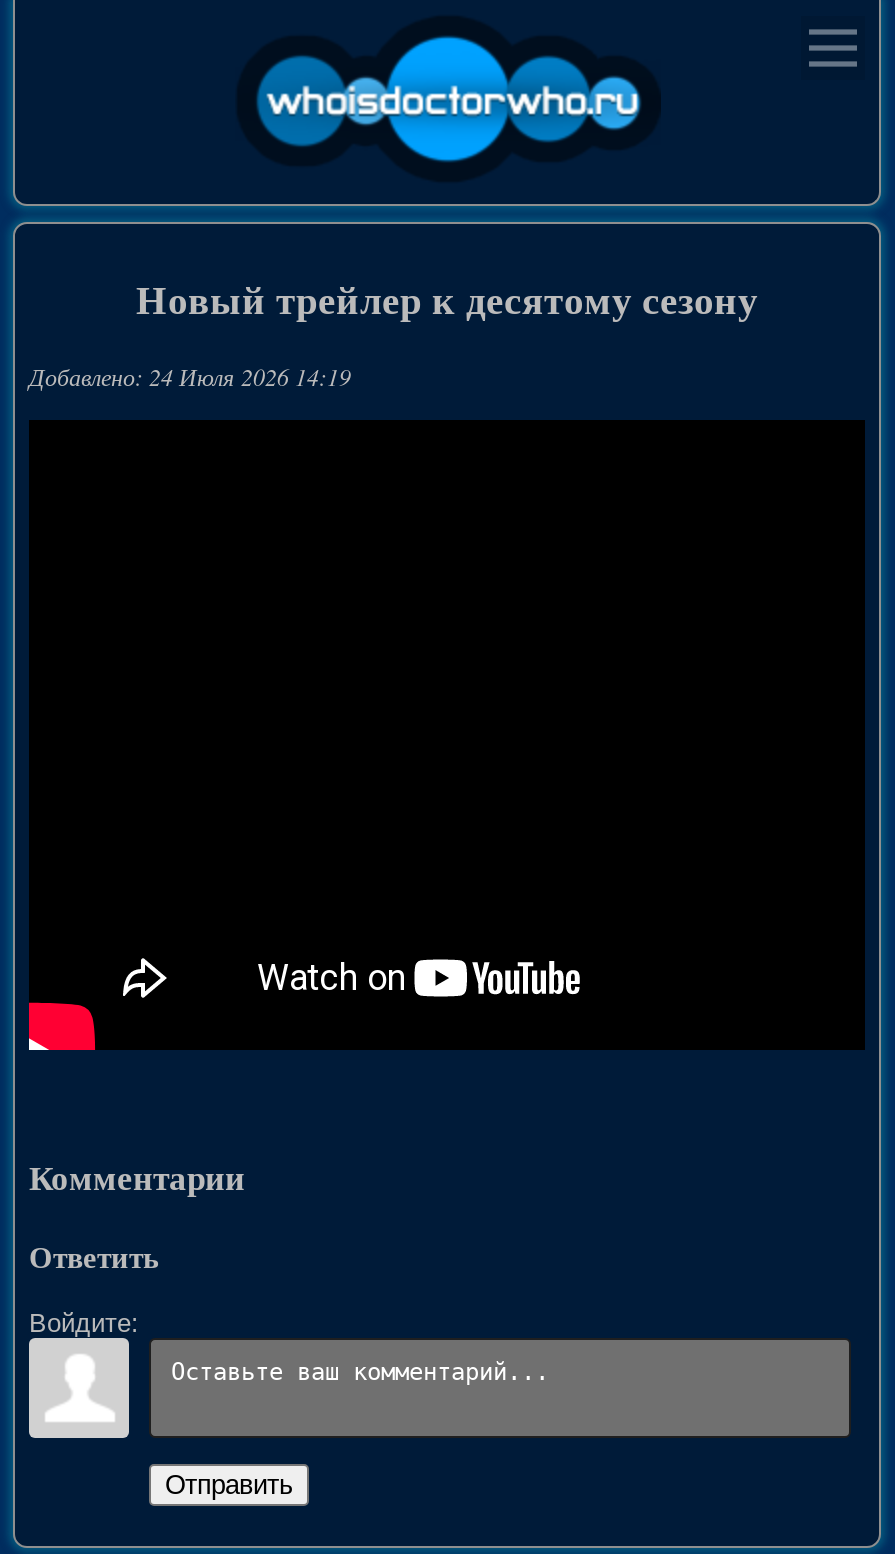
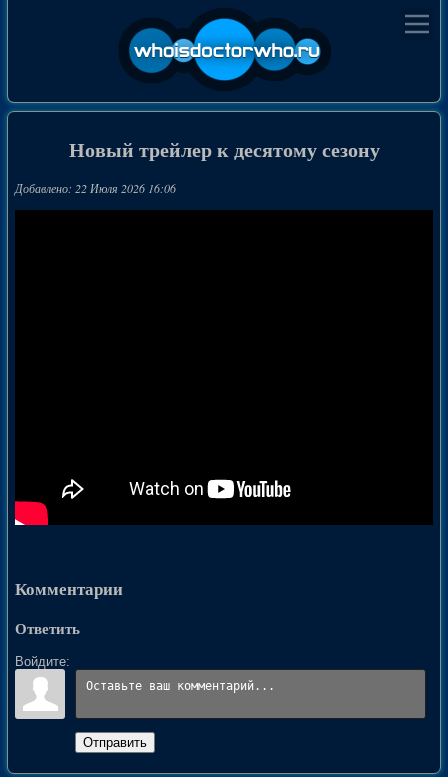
[29,361,351,393] Добавлено: 24 Июля 2026 14:19 -> [15,180,176,196] Добавлено: 22 Июля 2026 16:06

